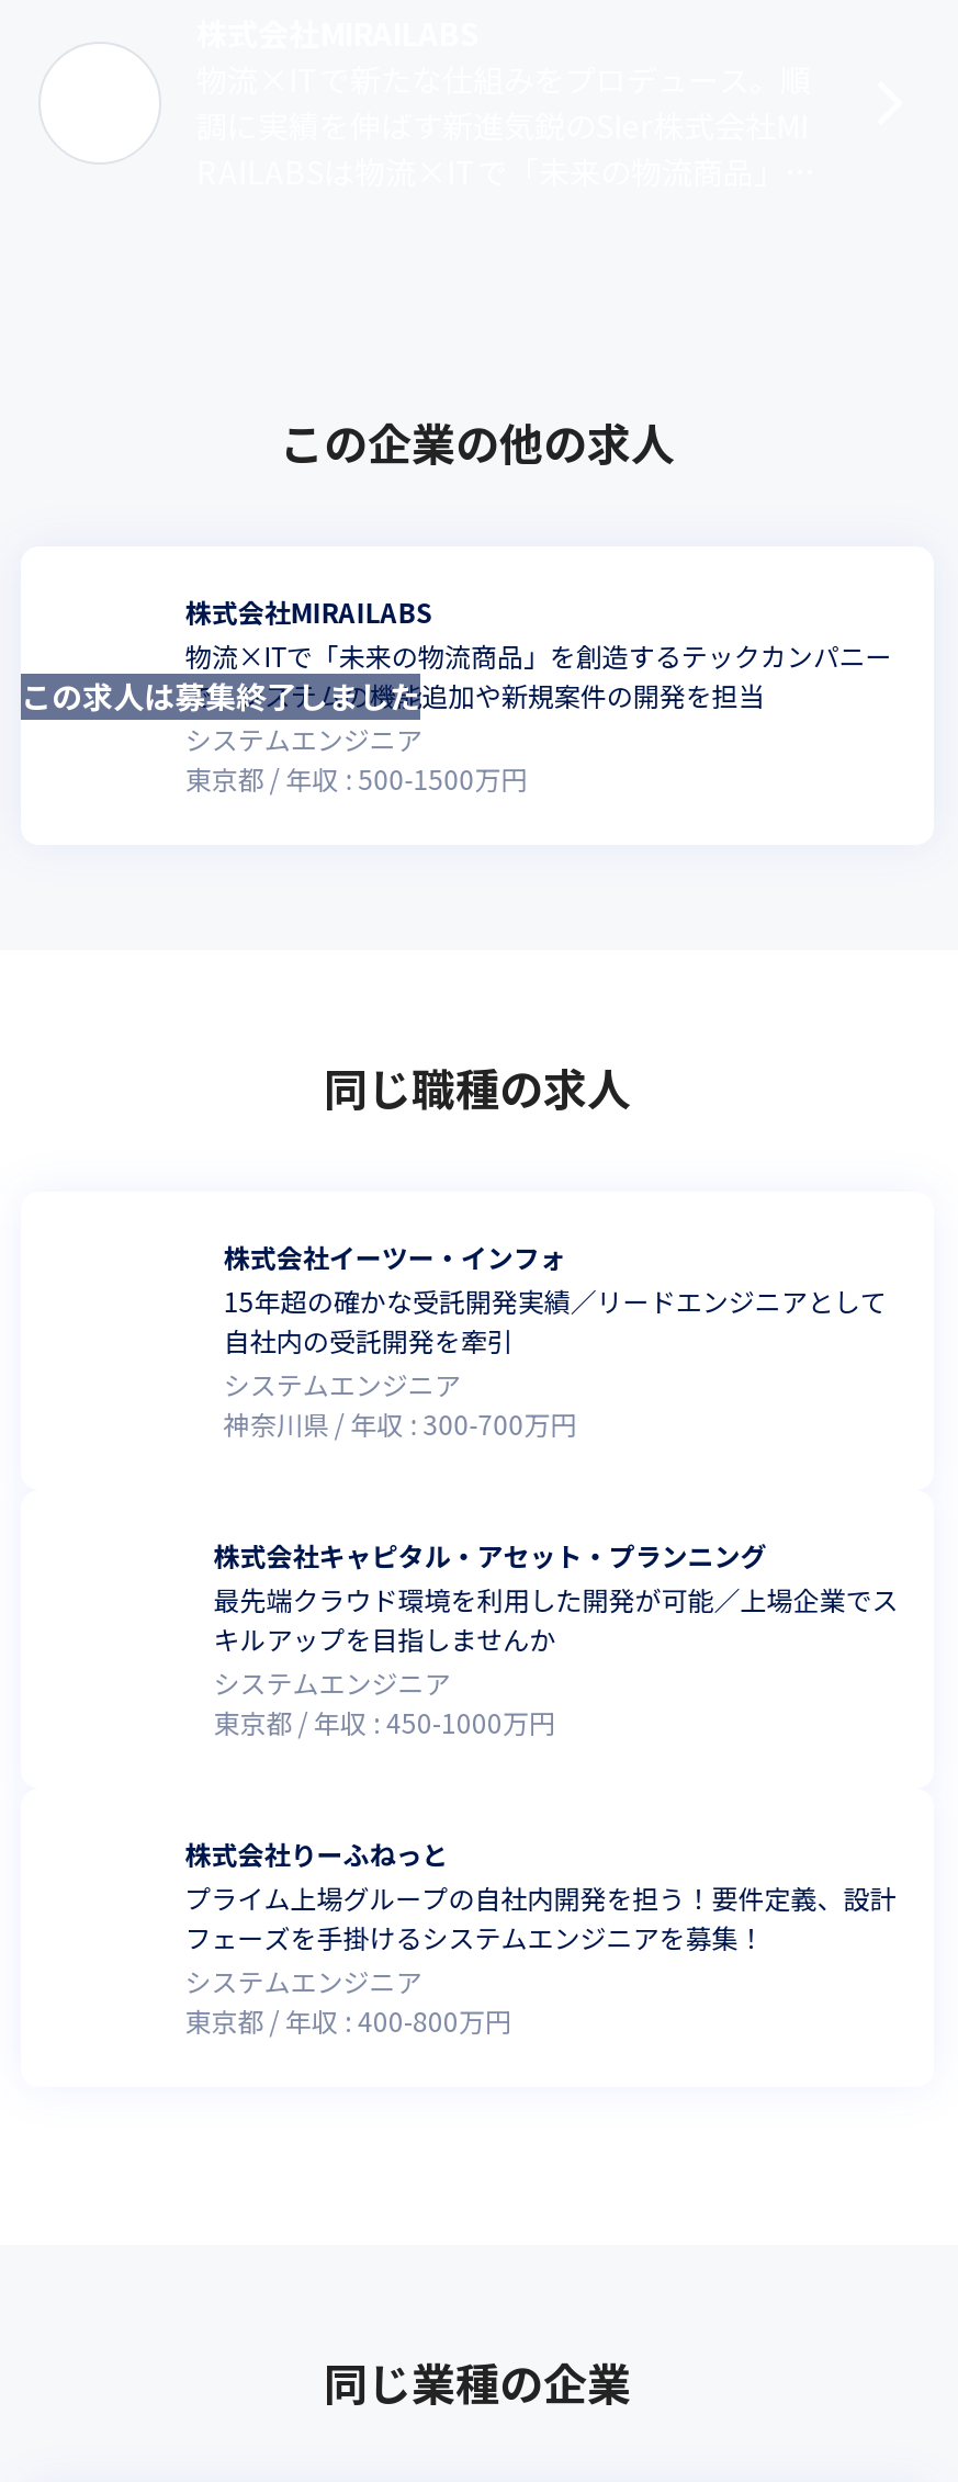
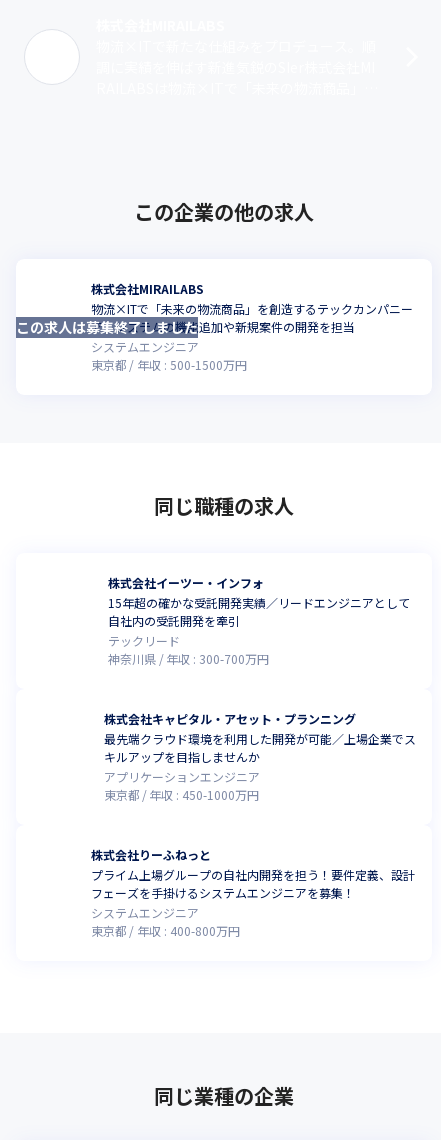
[224,1365,461,1402] システムエンジニア -> [108,632,180,649] テックリード
[213,1663,450,1701] システムエンジニア -> [104,768,260,785] アプリケーションエンジニア

